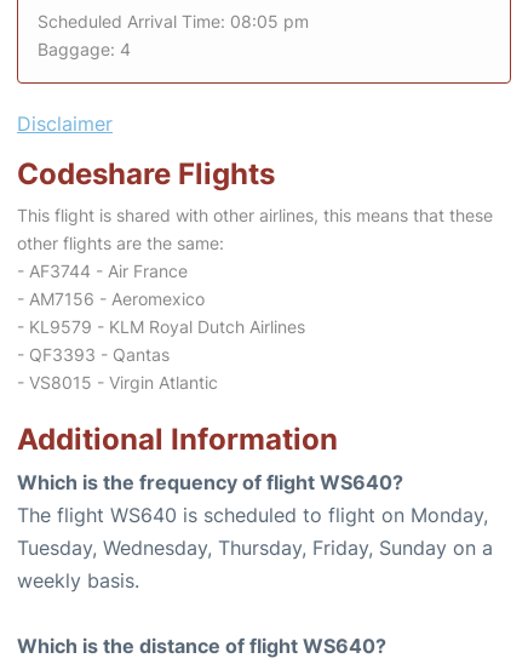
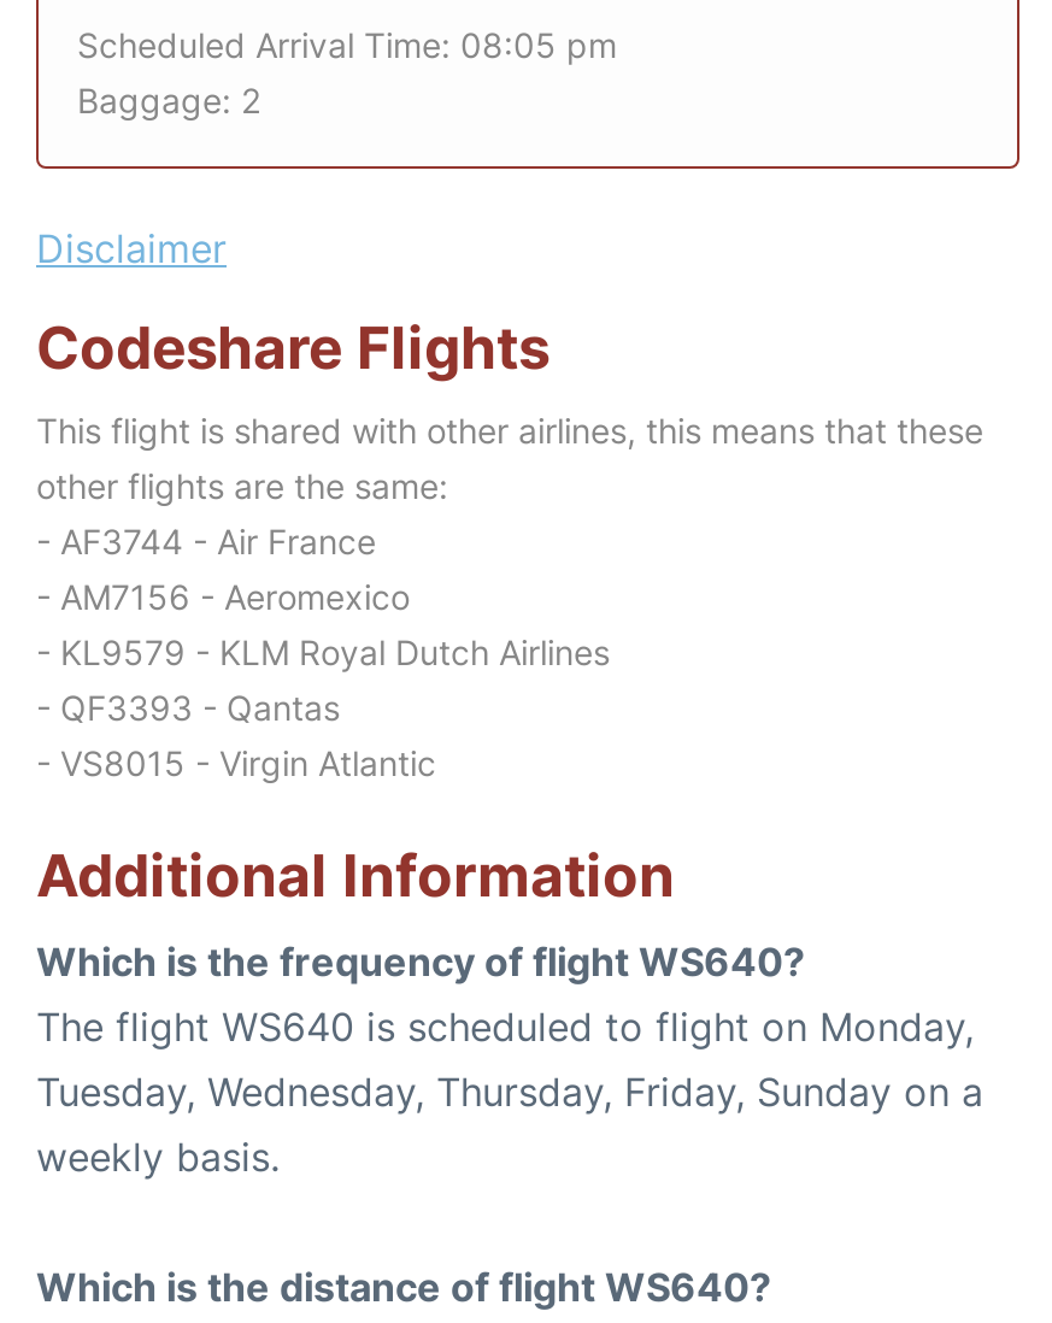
[38,39,131,60] Baggage: 4 -> [77,80,260,121] Baggage: 2

